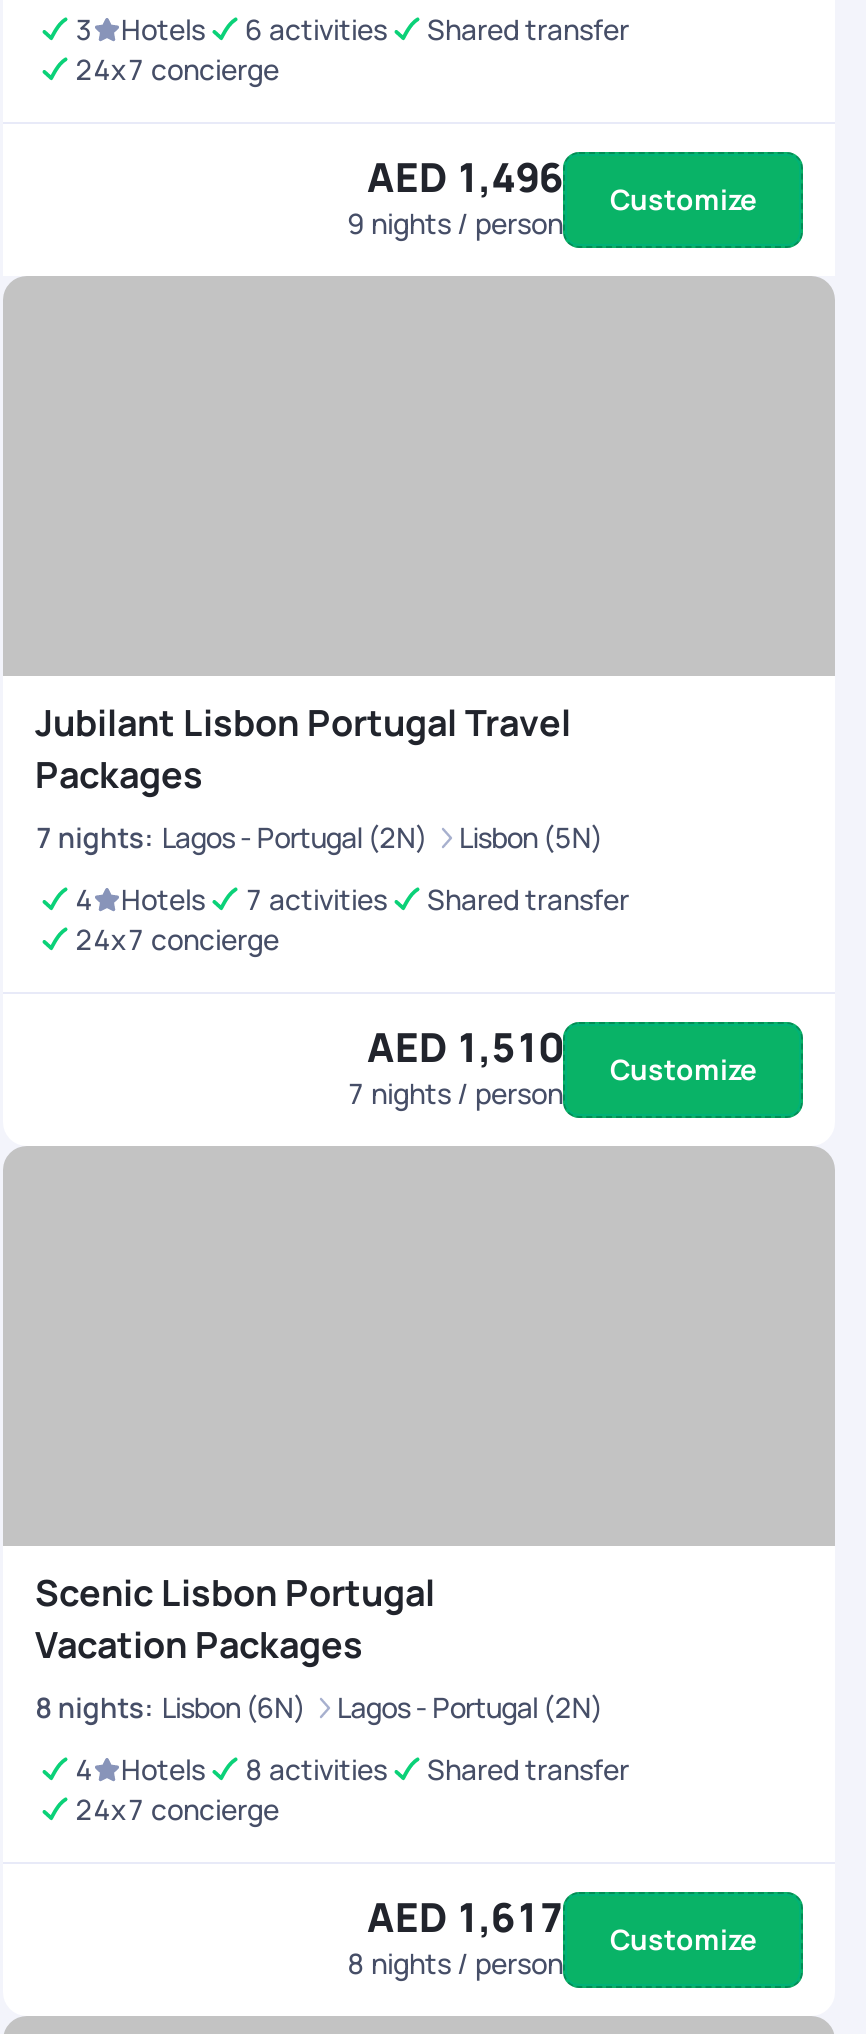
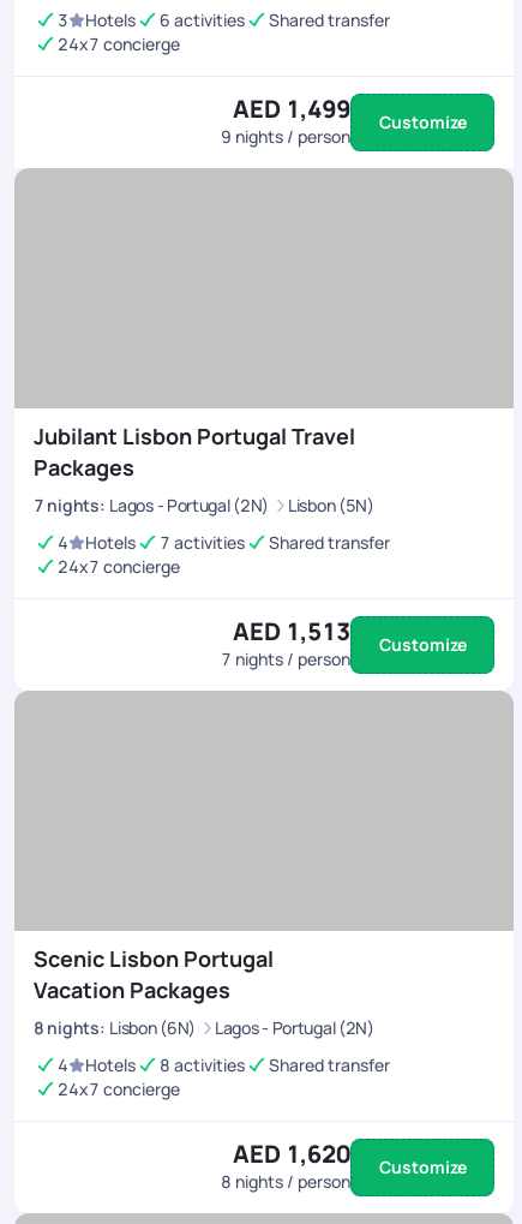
[367,150,756,218] AED 1,496 Customize -> [233,92,466,133] AED 1,499 Customize
[367,1020,756,1088] AED 1,510 Customize -> [233,615,466,656] AED 1,513 Customize
[367,1890,756,1958] AED 1,617 Customize -> [233,1138,466,1178] AED 1,620 Customize

